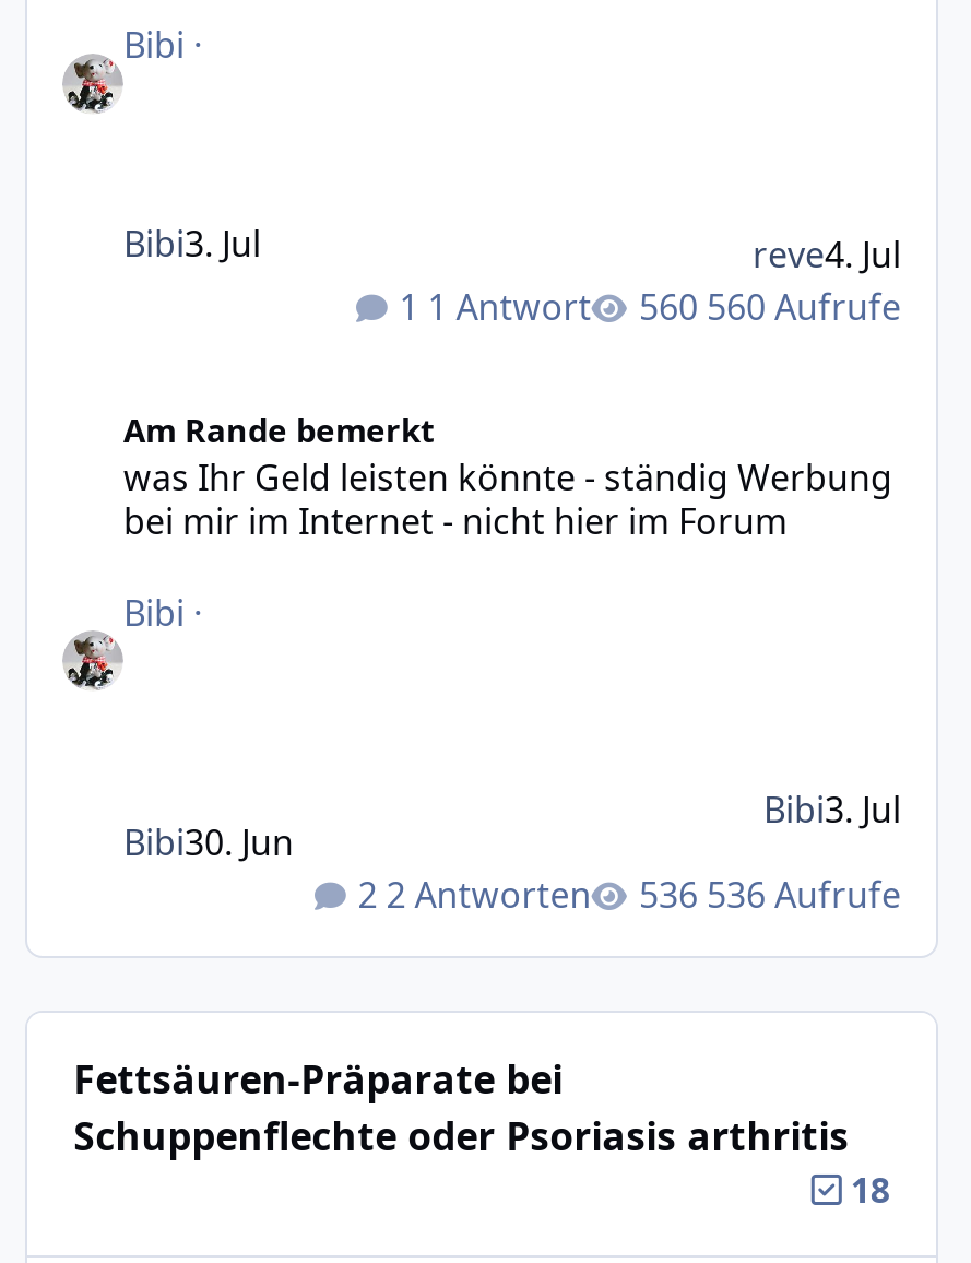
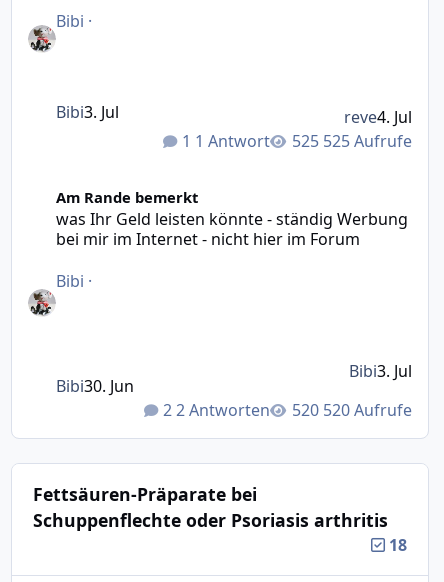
[707,282,901,330] 560 Aufrufe -> [323,129,412,151] 525 Aufrufe
[707,870,901,918] 536 Aufrufe -> [323,399,412,421] 520 Aufrufe

